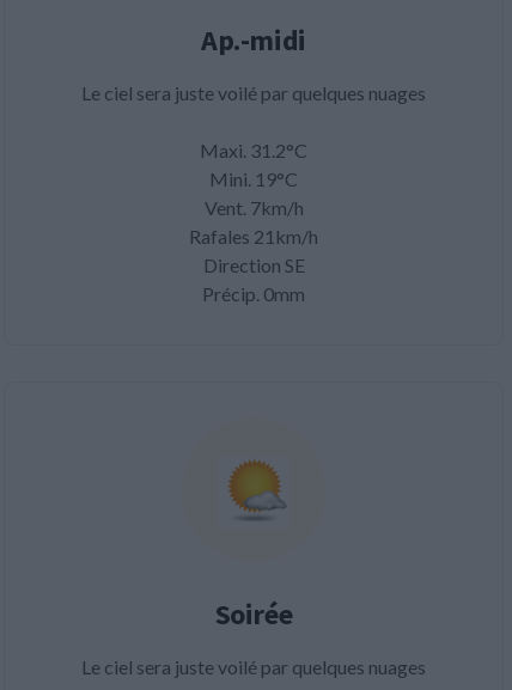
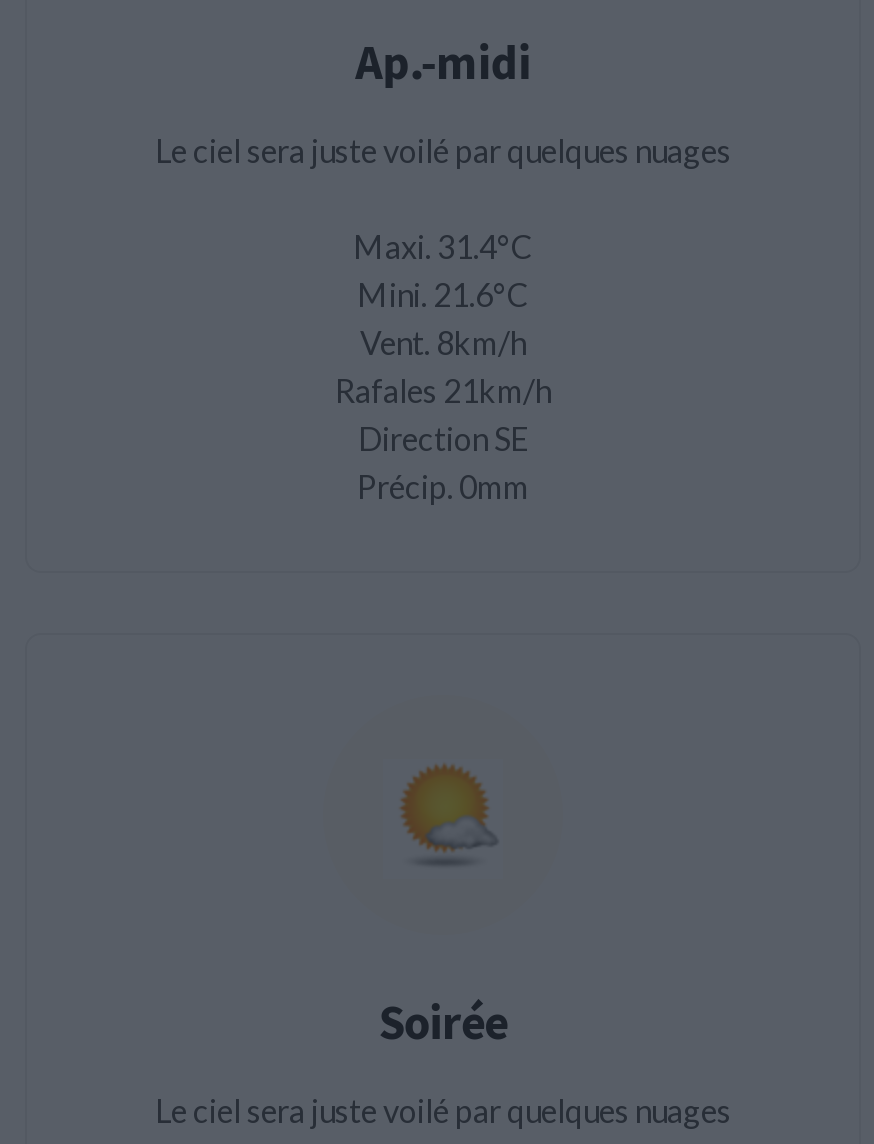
[200,139,307,161] Maxi. 31.2°C -> [353,227,533,265] Maxi. 31.4°C
[209,167,298,190] Mini. 19°C -> [357,275,529,313] Mini. 21.6°C
[204,196,303,219] Vent. 7km/h -> [360,323,526,361] Vent. 8km/h

